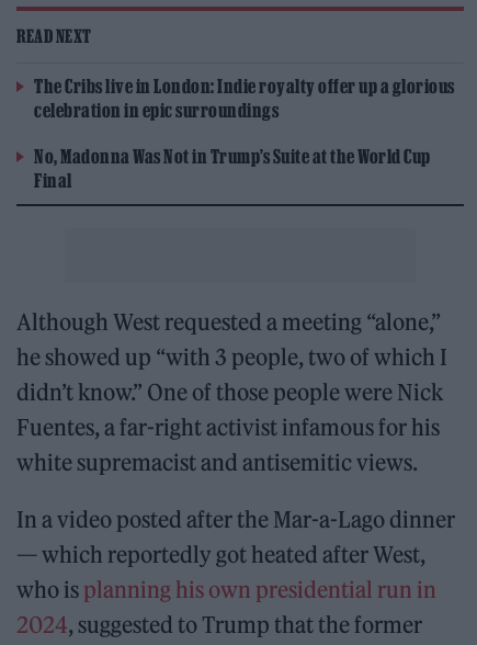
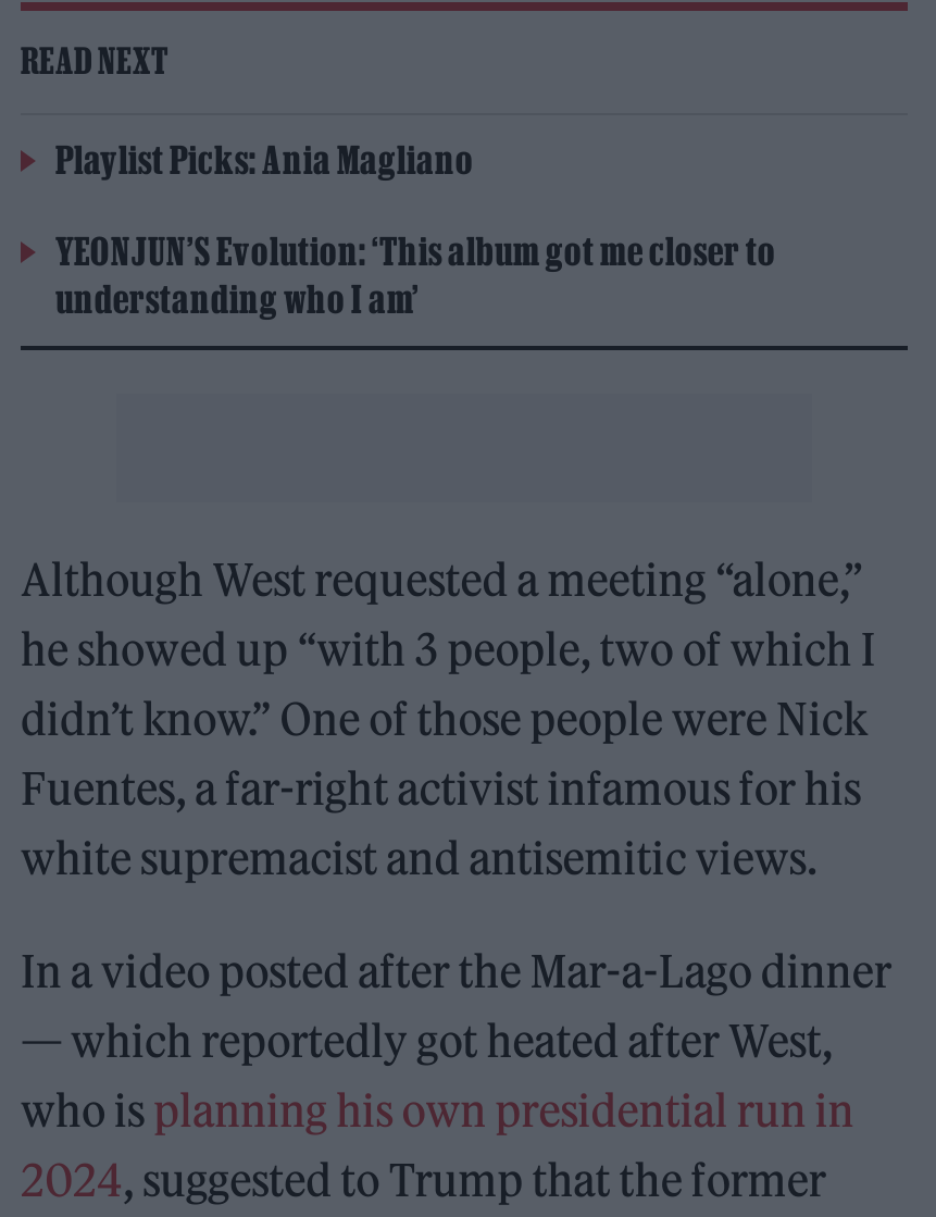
[34,76,455,121] The Cribs live in London: Indie royalty offer up a glorious | celebration in epic surroundings -> [55,140,474,181] Playlist Picks: Ania Magliano
[34,146,430,191] No, Madonna Was Not in Trump’s Suite at the World Cup | Final -> [55,231,776,321] YEONJUN’S Evolution: ‘This album got me closer to | understanding who I am’

